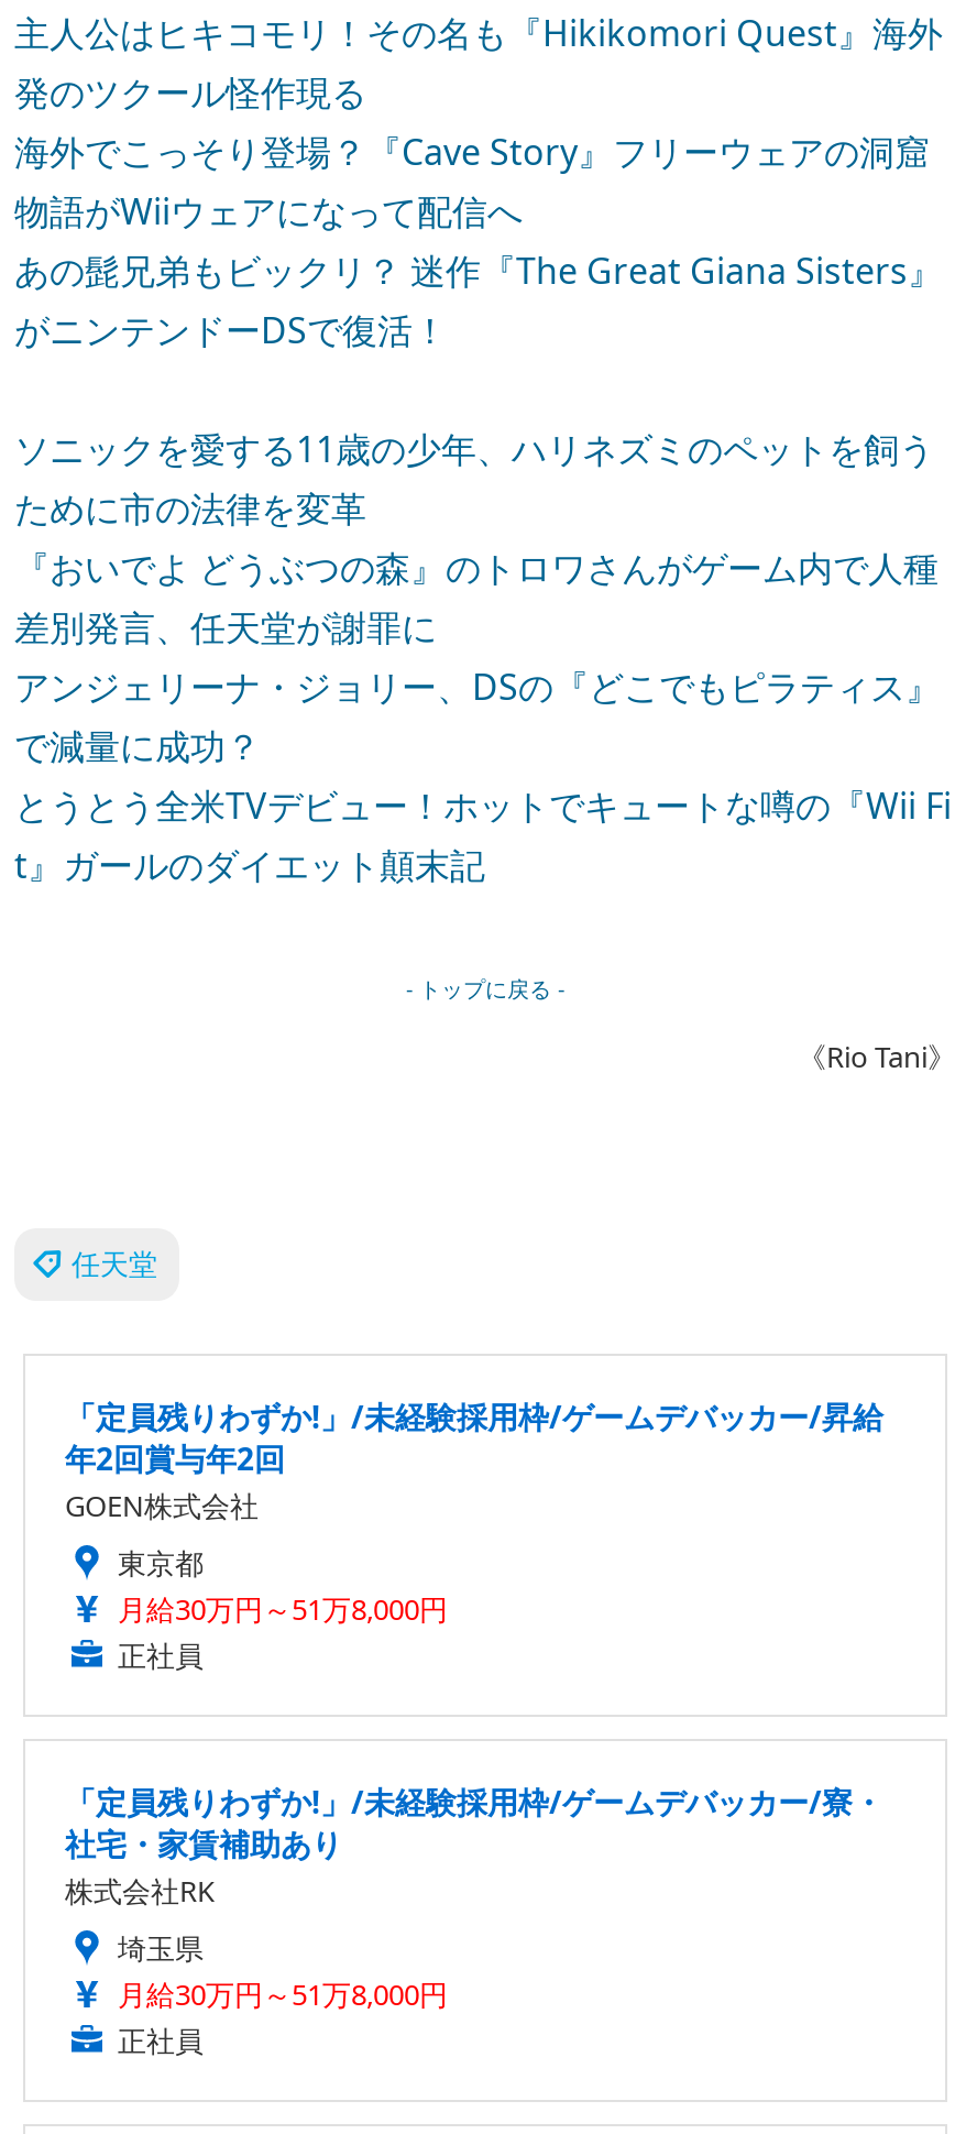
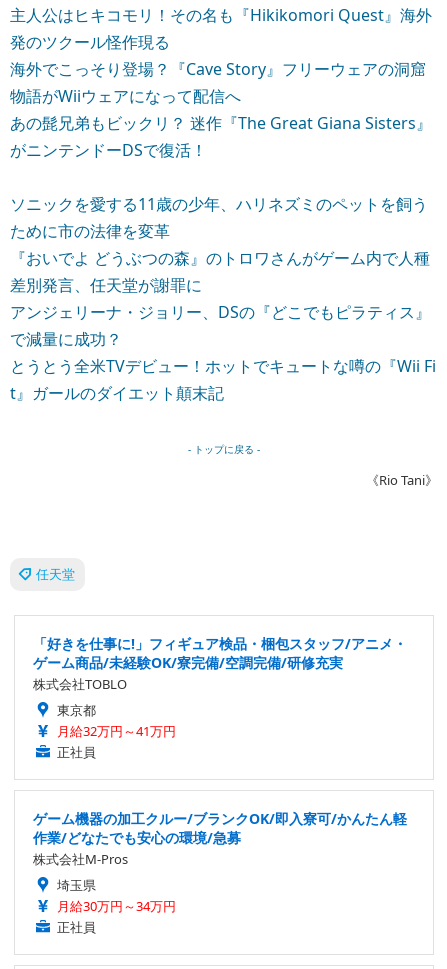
[65,1395,883,1525] 「定員残りわずか!」/未経験採用枠/ゲームデバッカー/昇給 | 年2回賞与年2回 | GOEN株式会社 -> [33,634,407,693] 「好きを仕事に!」フィギュア検品・梱包スタッフ/アニメ・ | ゲーム商品/未経験OK/寮完備/空調完備/研修充実 | 株式会社TOBLO
[118,1589,448,1628] 月給30万円～51万8,000円 -> [57,722,176,740] 月給32万円～41万円
[65,1780,883,1910] 「定員残りわずか!」/未経験採用枠/ゲームデバッカー/寮・ | 社宅・家賃補助あり | 株式会社RK -> [33,809,407,868] ゲーム機器の加工クルー/ブランクOK/即入寮可/かんたん軽 | 作業/どなたでも安心の環境/急募 | 株式会社M-Pros
[118,1974,448,2014] 月給30万円～51万8,000円 -> [57,897,176,915] 月給30万円～34万円

